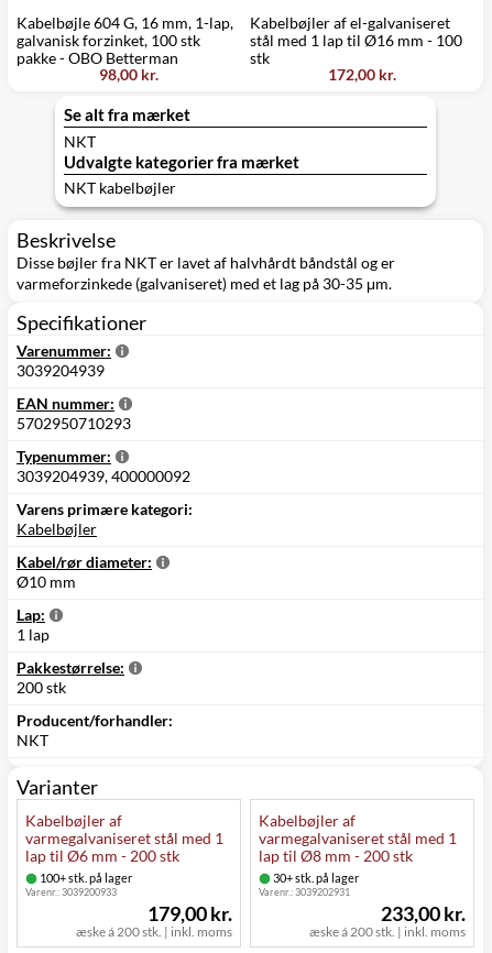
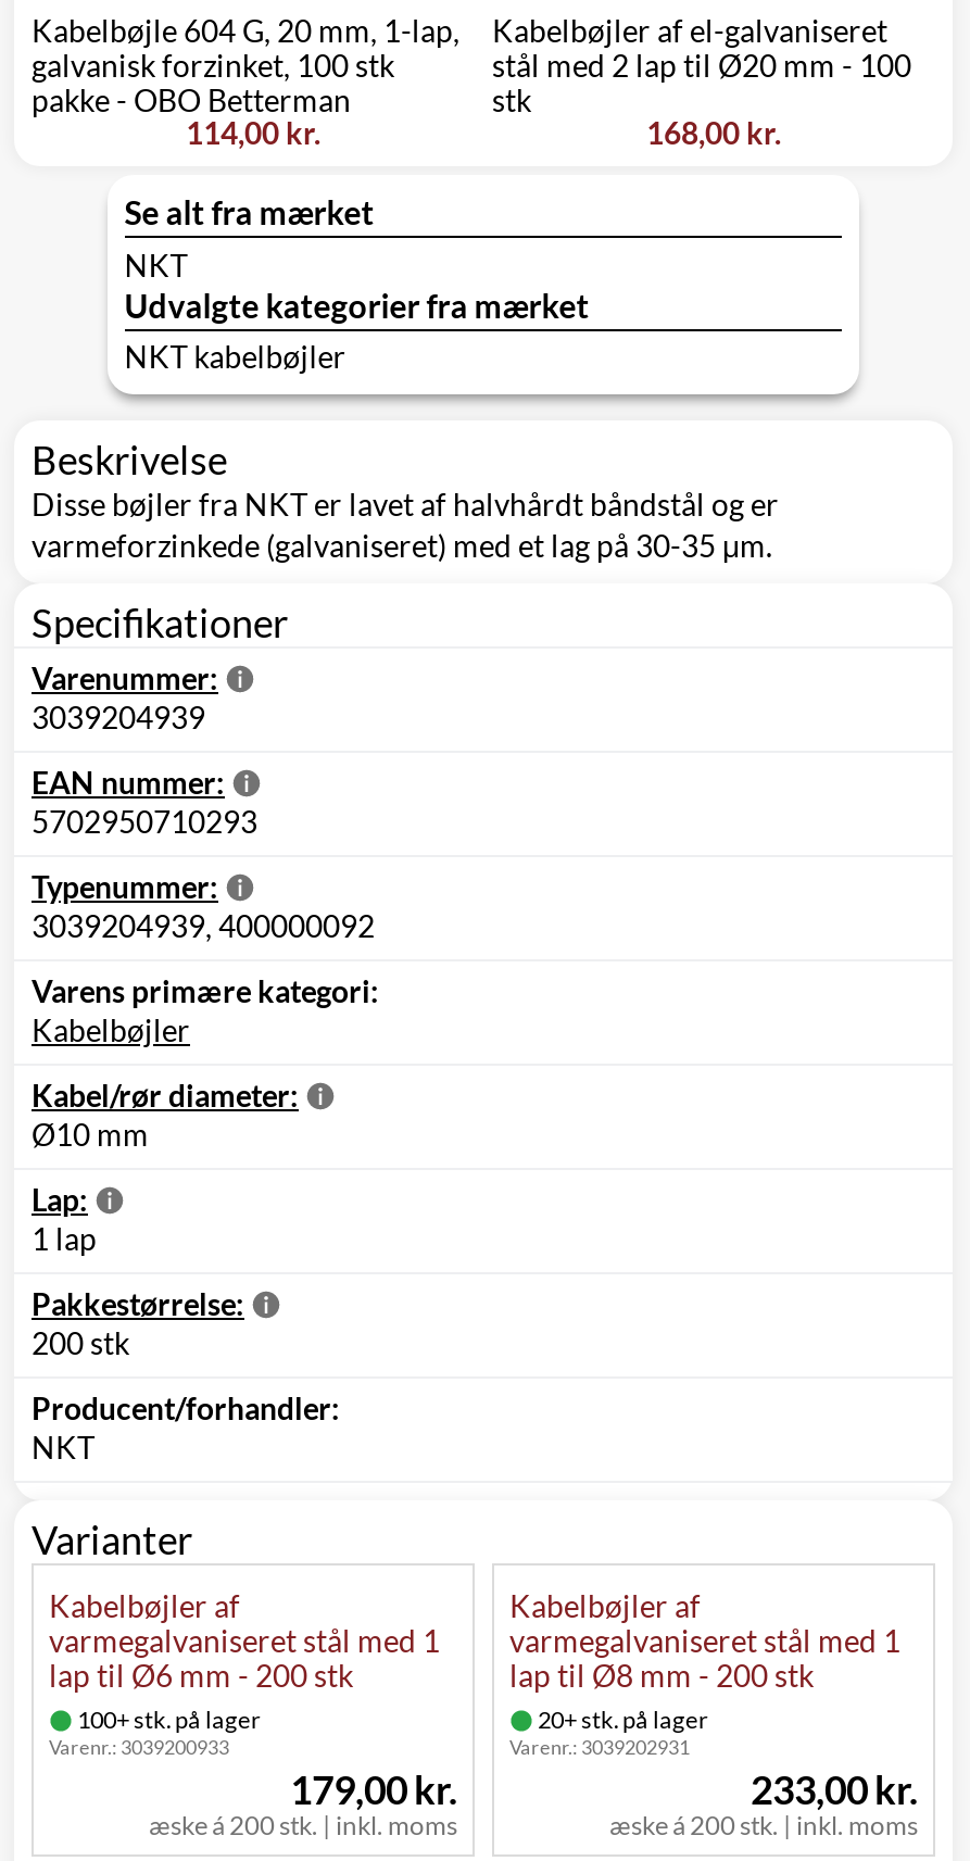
[17,14,233,32] Kabelbøjle 604 G, 16 mm, 1-lap, -> [32,13,459,50] Kabelbøjle 604 G, 20 mm, 1-lap,
[250,31,462,50] stål med 1 lap til Ø16 mm - 100 -> [492,48,911,85] stål med 2 lap til Ø20 mm - 100
[99,65,158,84] 98,00 kr. -> [186,115,320,152] 114,00 kr.
[328,65,396,84] 172,00 kr. -> [646,115,781,152] 168,00 kr.
[271,871,359,885] 30+ stk. på lager -> [533,1705,707,1733] 20+ stk. på lager

